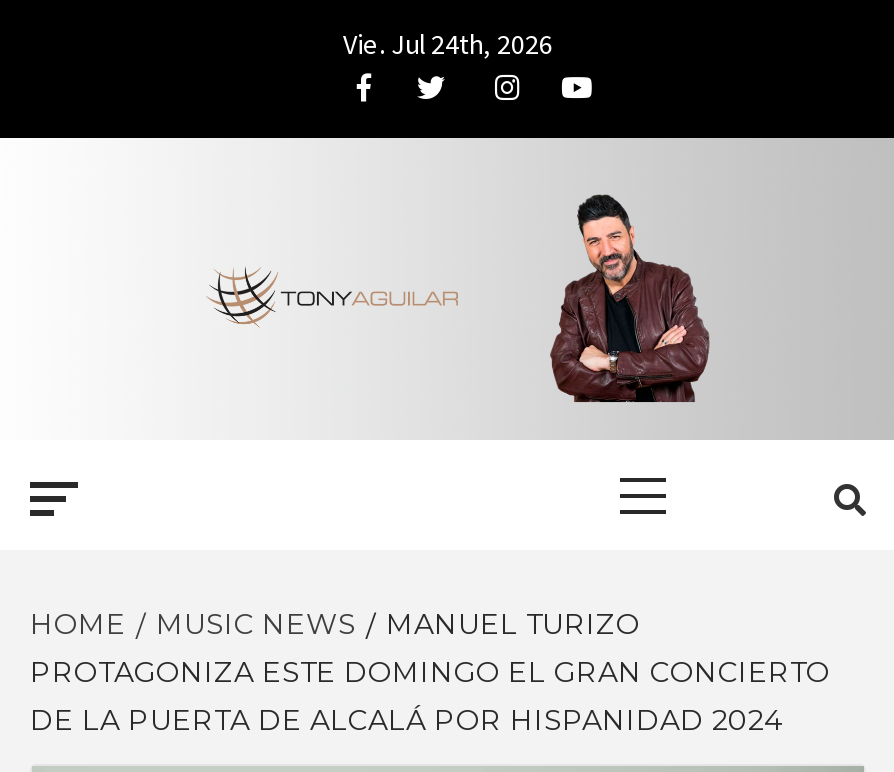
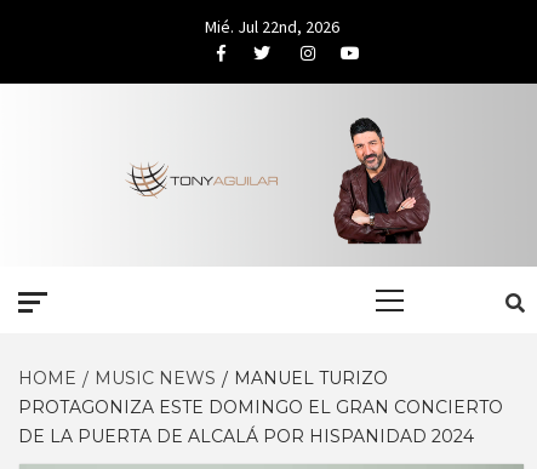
[343,26,553,62] Vie. Jul 24th, 2026 -> [204,16,339,38] Mié. Jul 22nd, 2026

